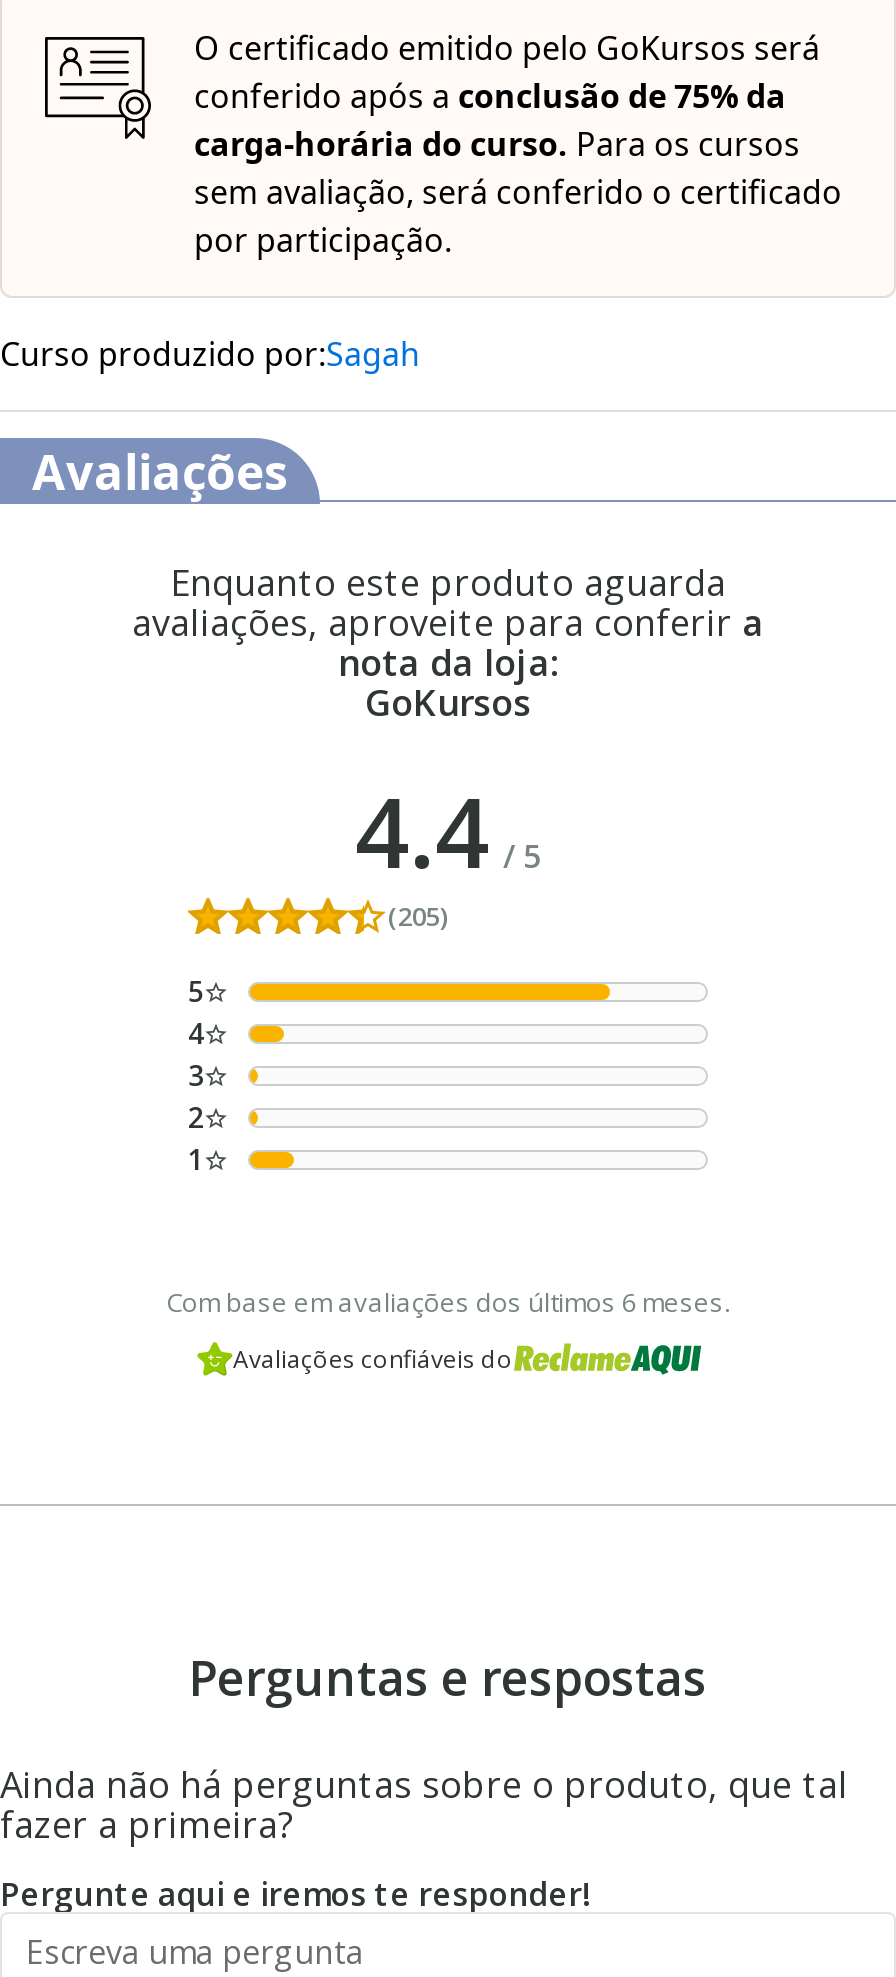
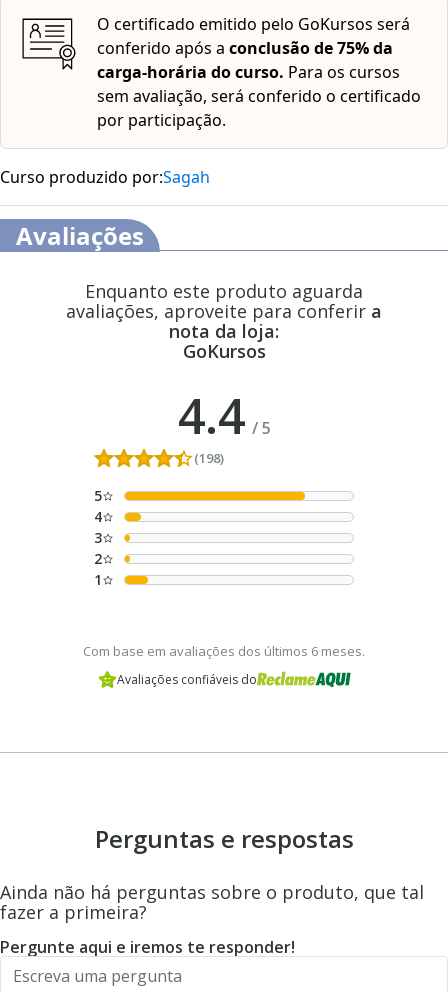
[388,897,448,933] (205) -> [194,449,224,467] (198)

